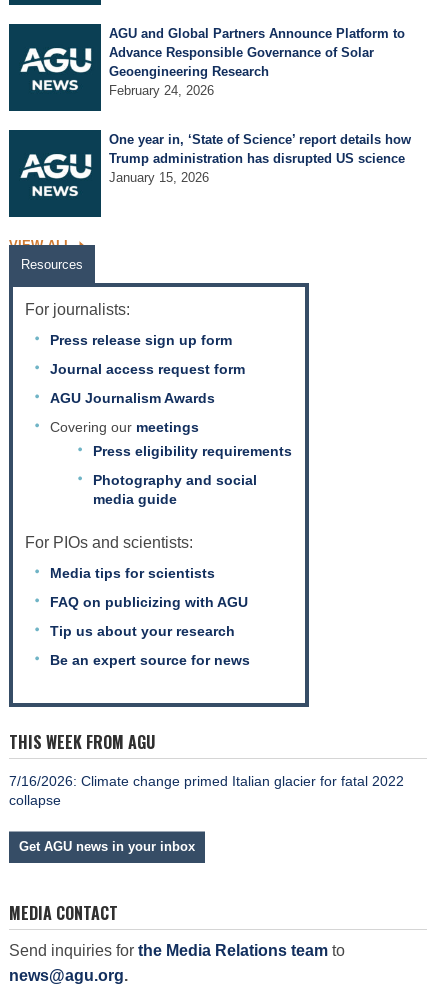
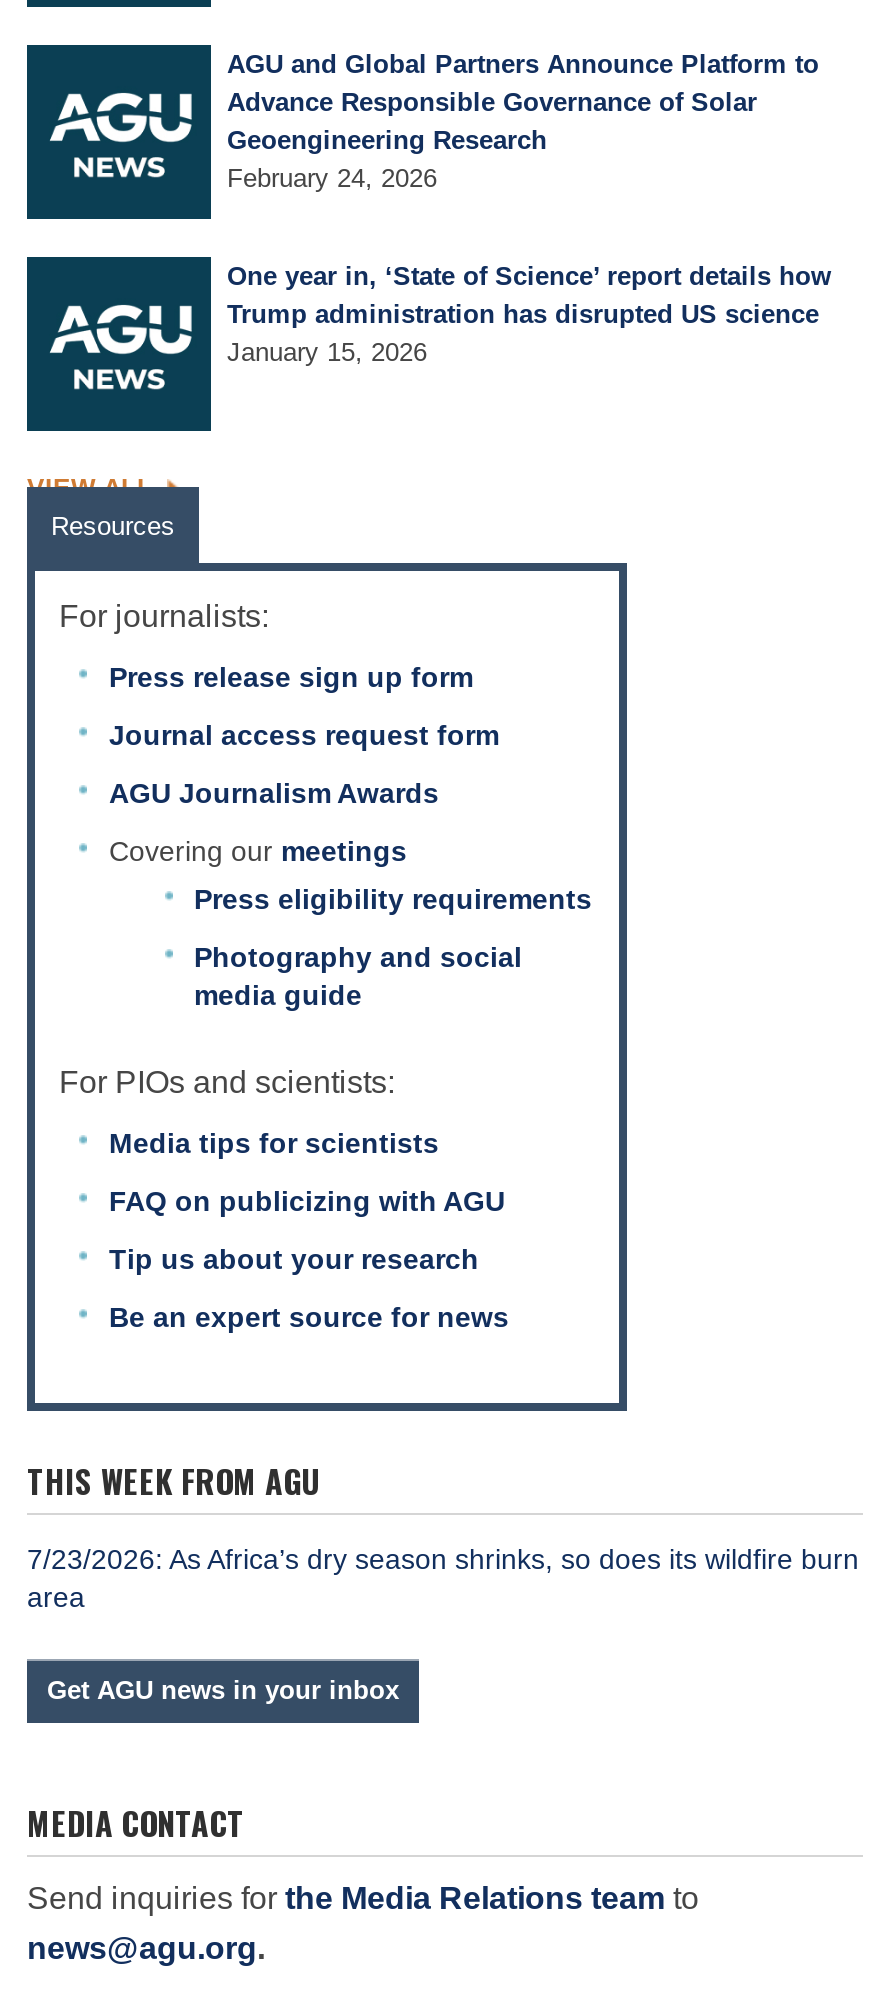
[9,772,404,807] 7/16/2026: Climate change primed Italian glacier for fatal 2022 | collapse -> [27,1542,859,1612] 7/23/2026: As Africa’s dry season shrinks, so does its wildfire burn | area

